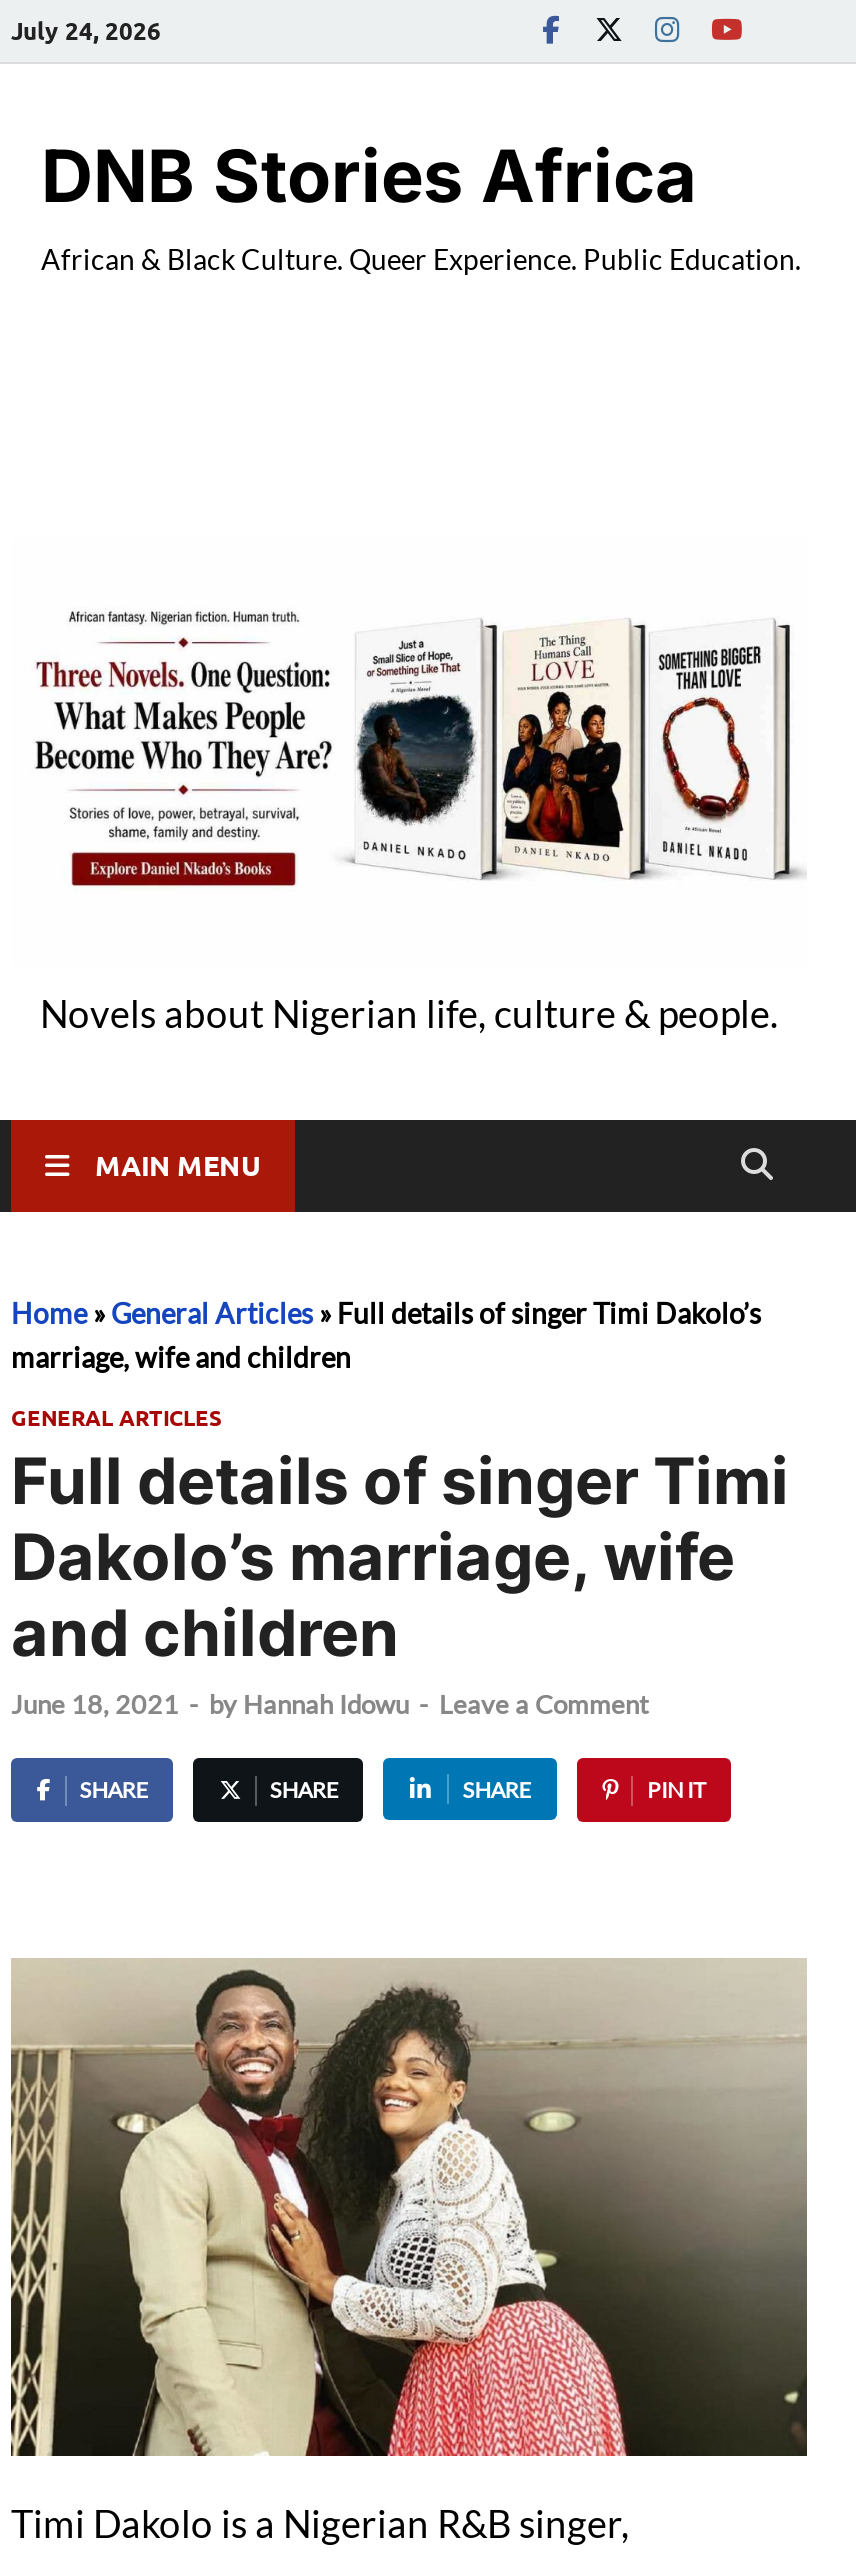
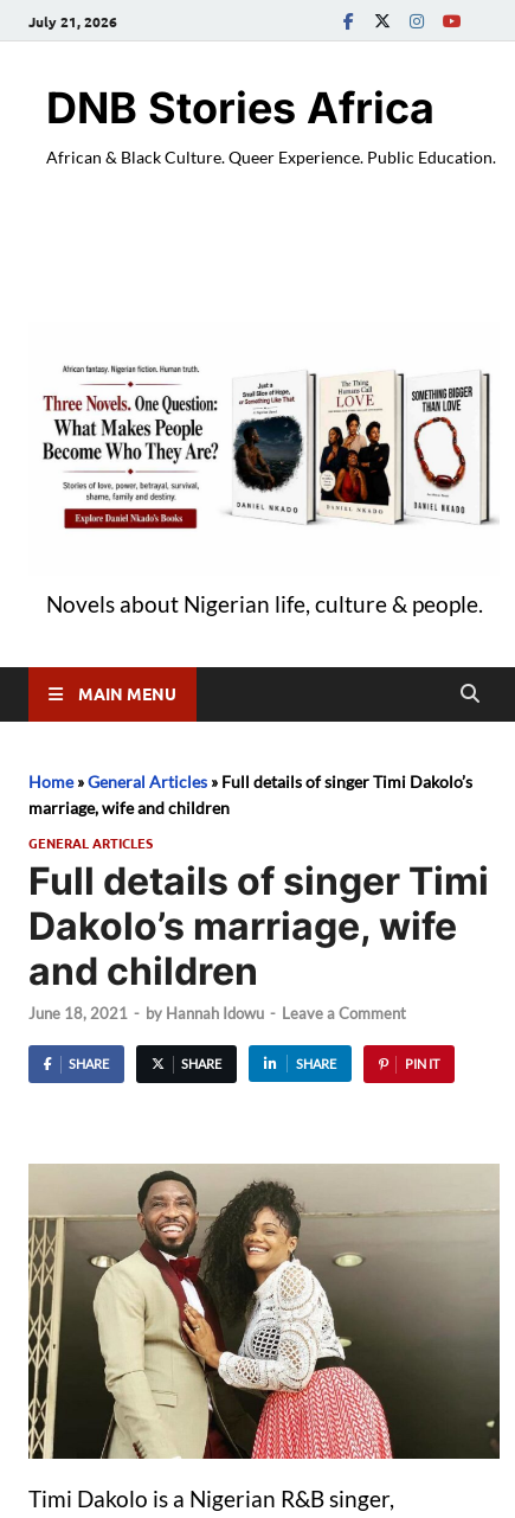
[11,13,161,45] July 24, 2026 -> [28,11,117,30] July 21, 2026

